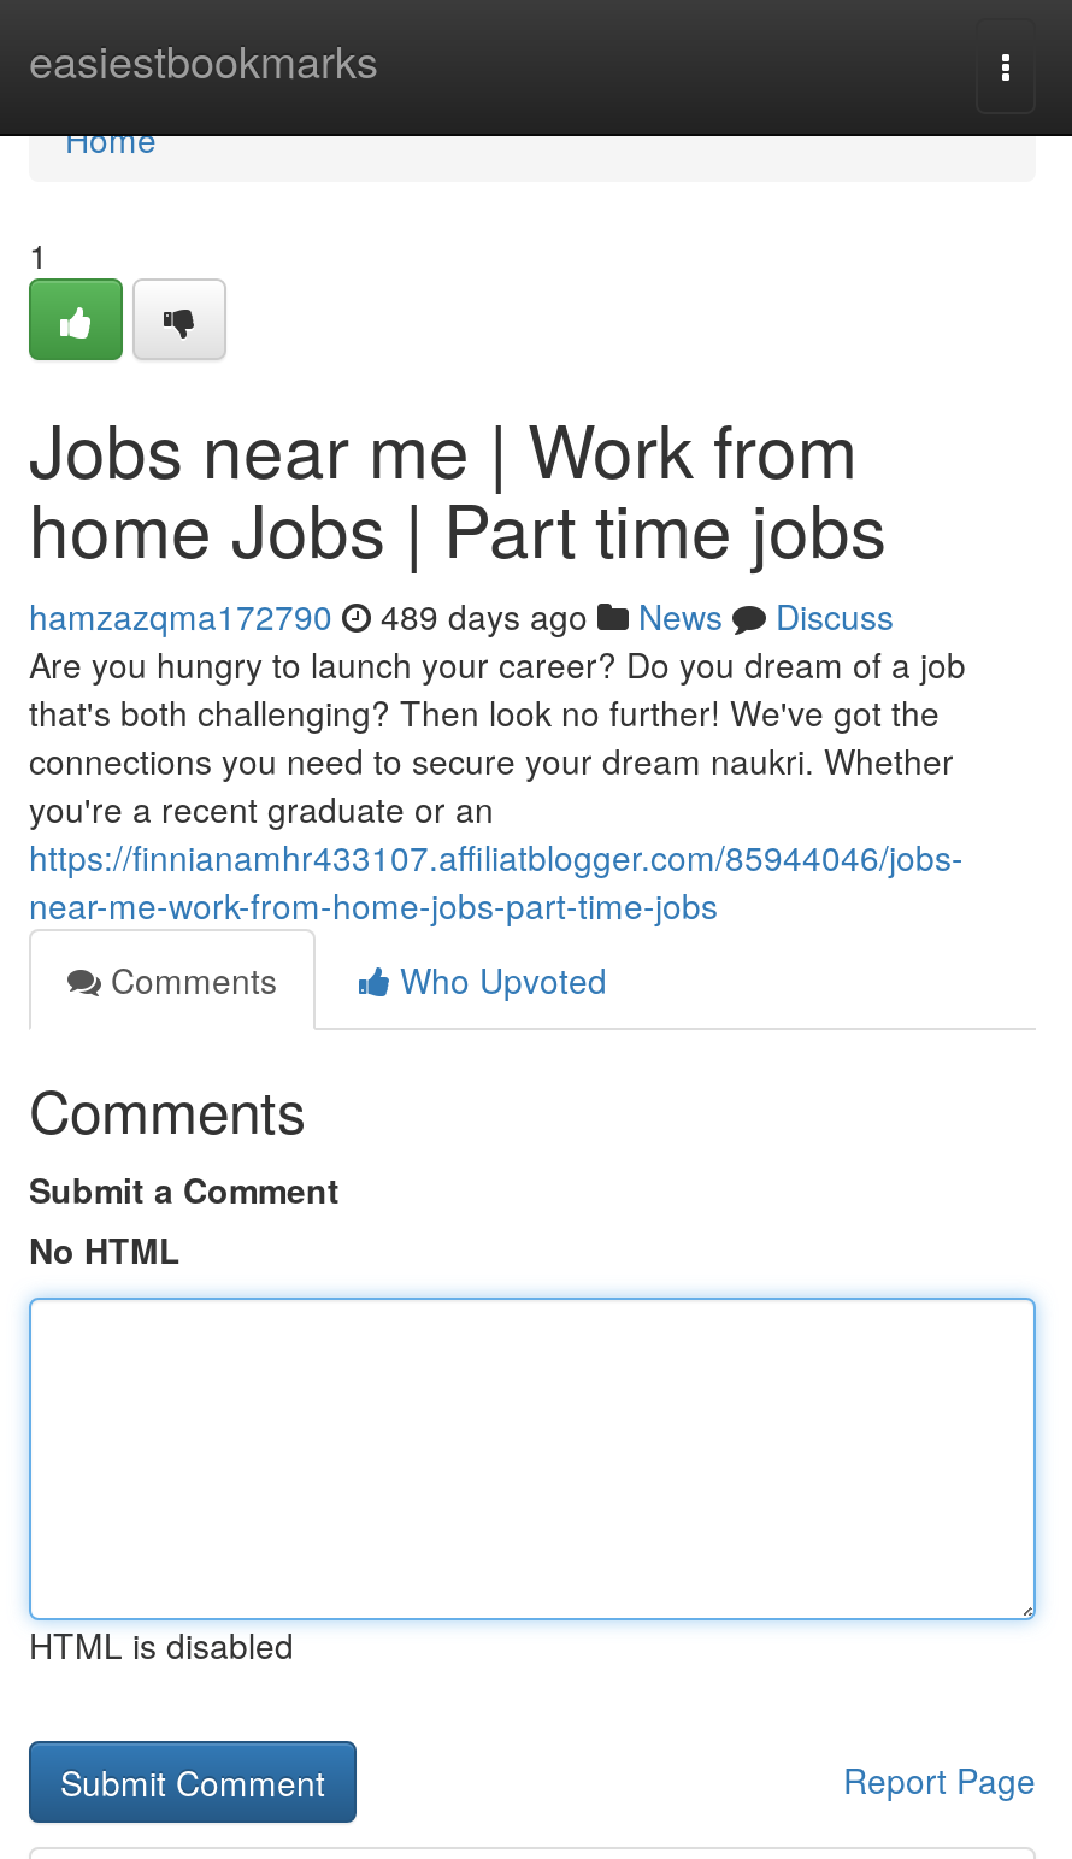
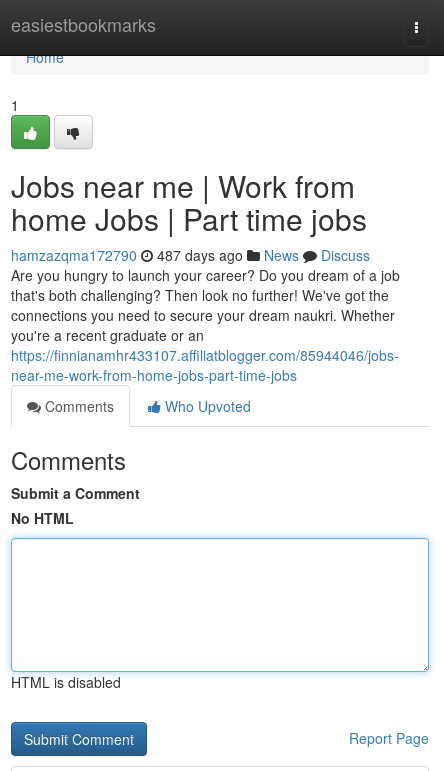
[29,592,894,640] hamzazqma172790 489 days ago News Discuss -> [11,245,370,265] hamzazqma172790 487 days ago News Discuss

